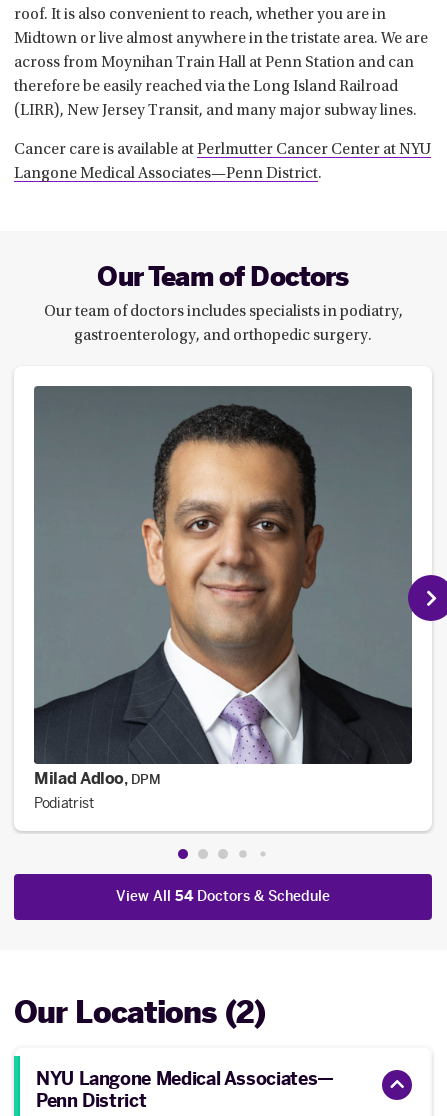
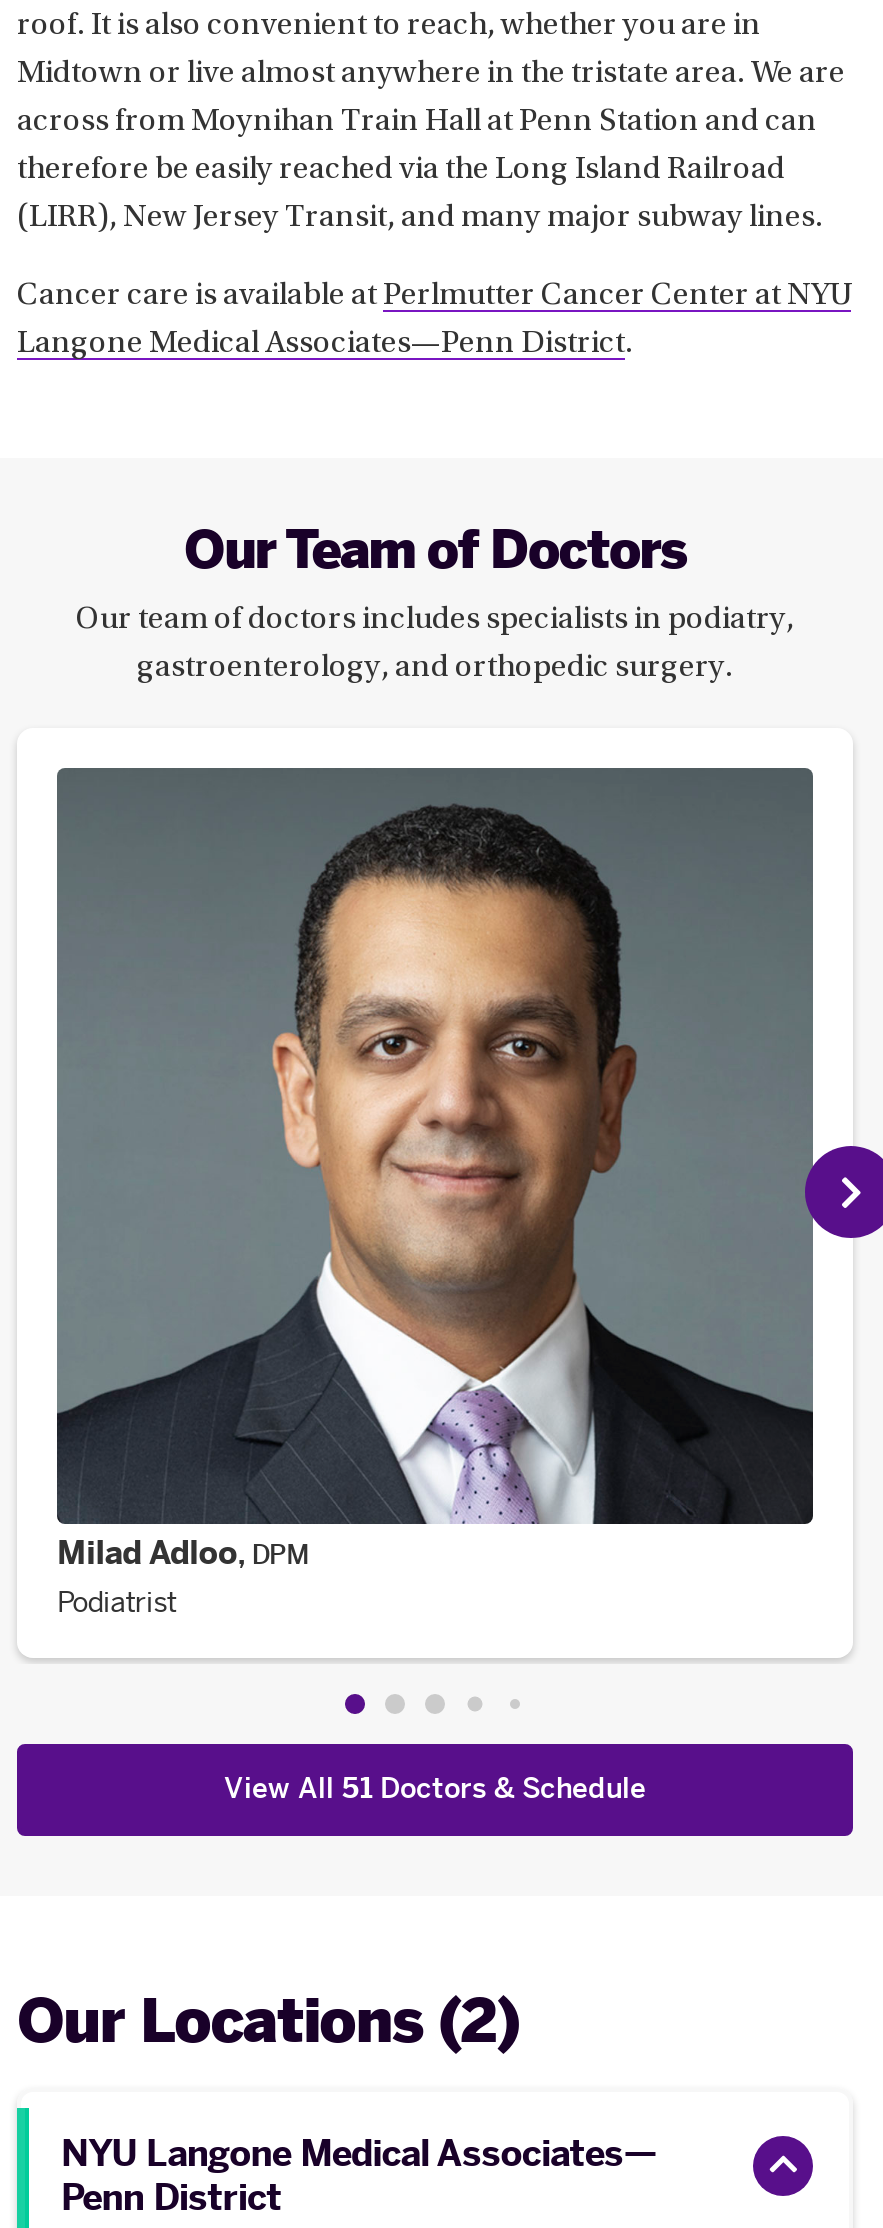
[116,888,330,905] View All 54 Doctors & Schedule -> [224,1771,646,1805] View All 51 Doctors & Schedule

